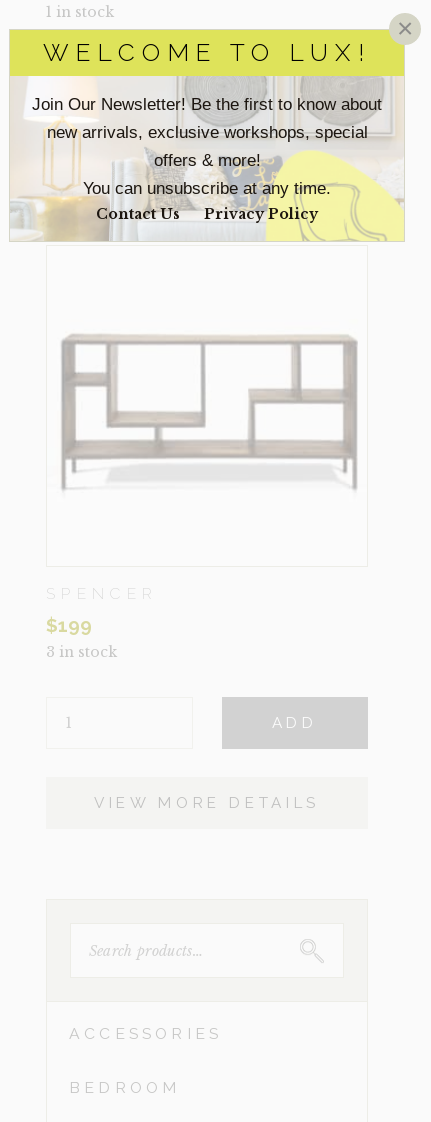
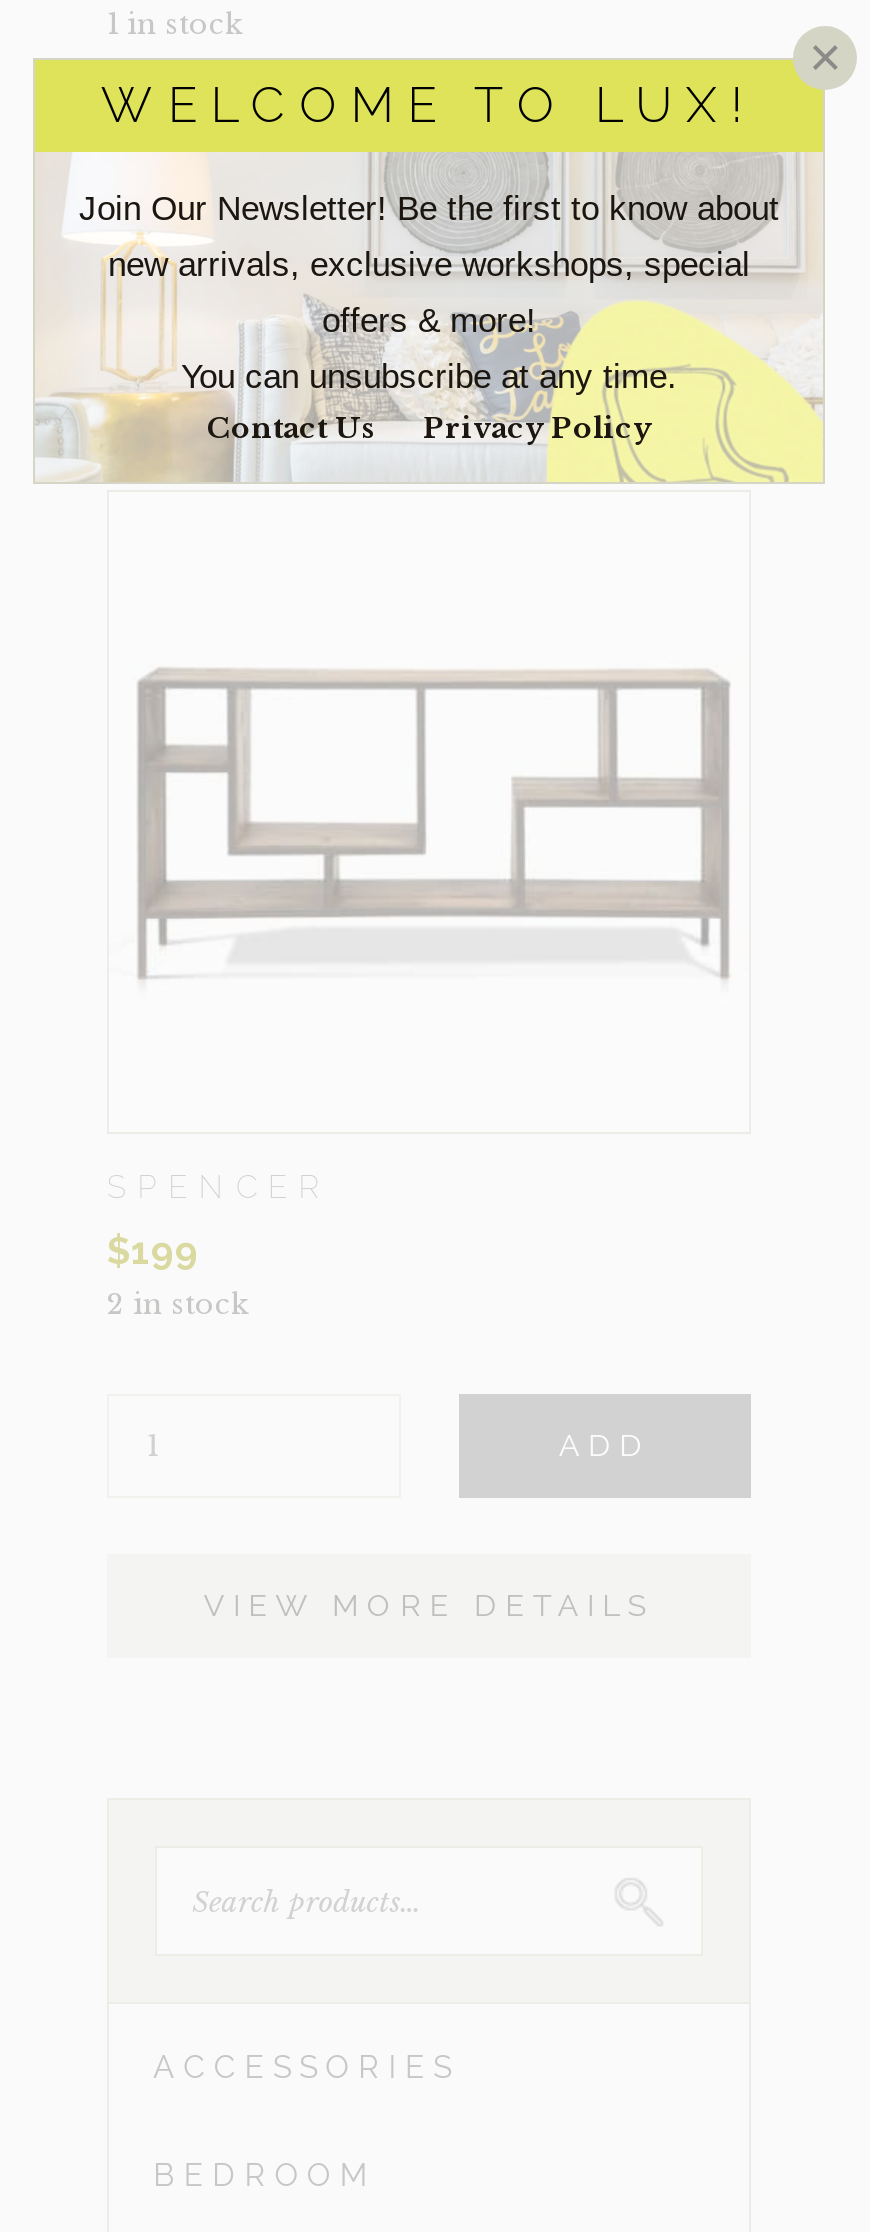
[46,643,117,661] 3 in stock -> [107,1286,249,1322] 2 in stock

